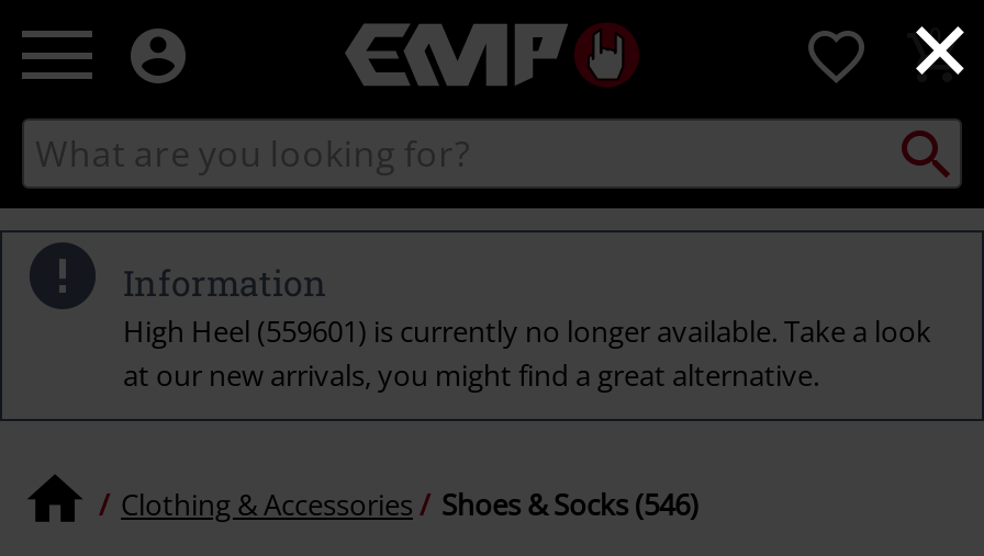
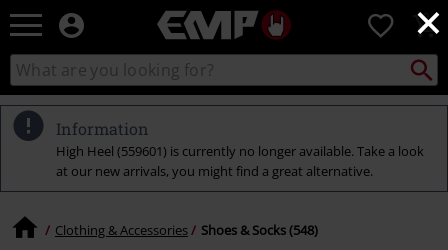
[121,484,698,523] Clothing & Accessories Shoes & Socks (546) -> [55,220,318,238] Clothing & Accessories Shoes & Socks (548)

